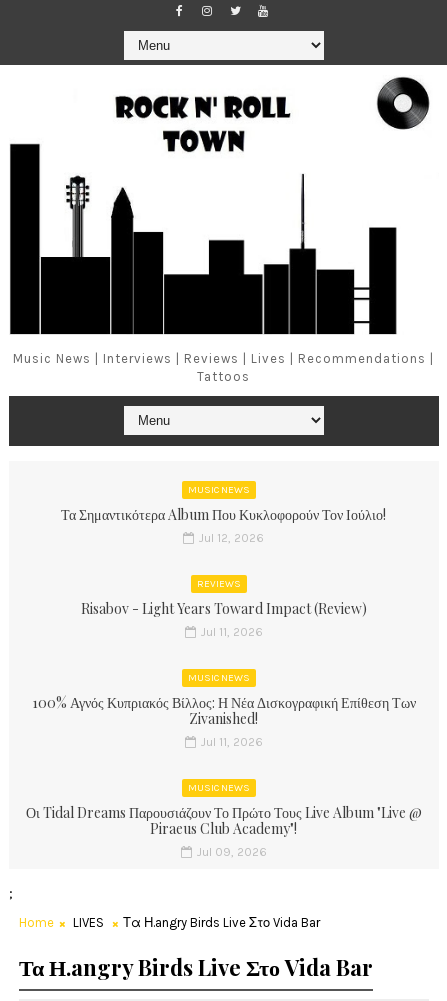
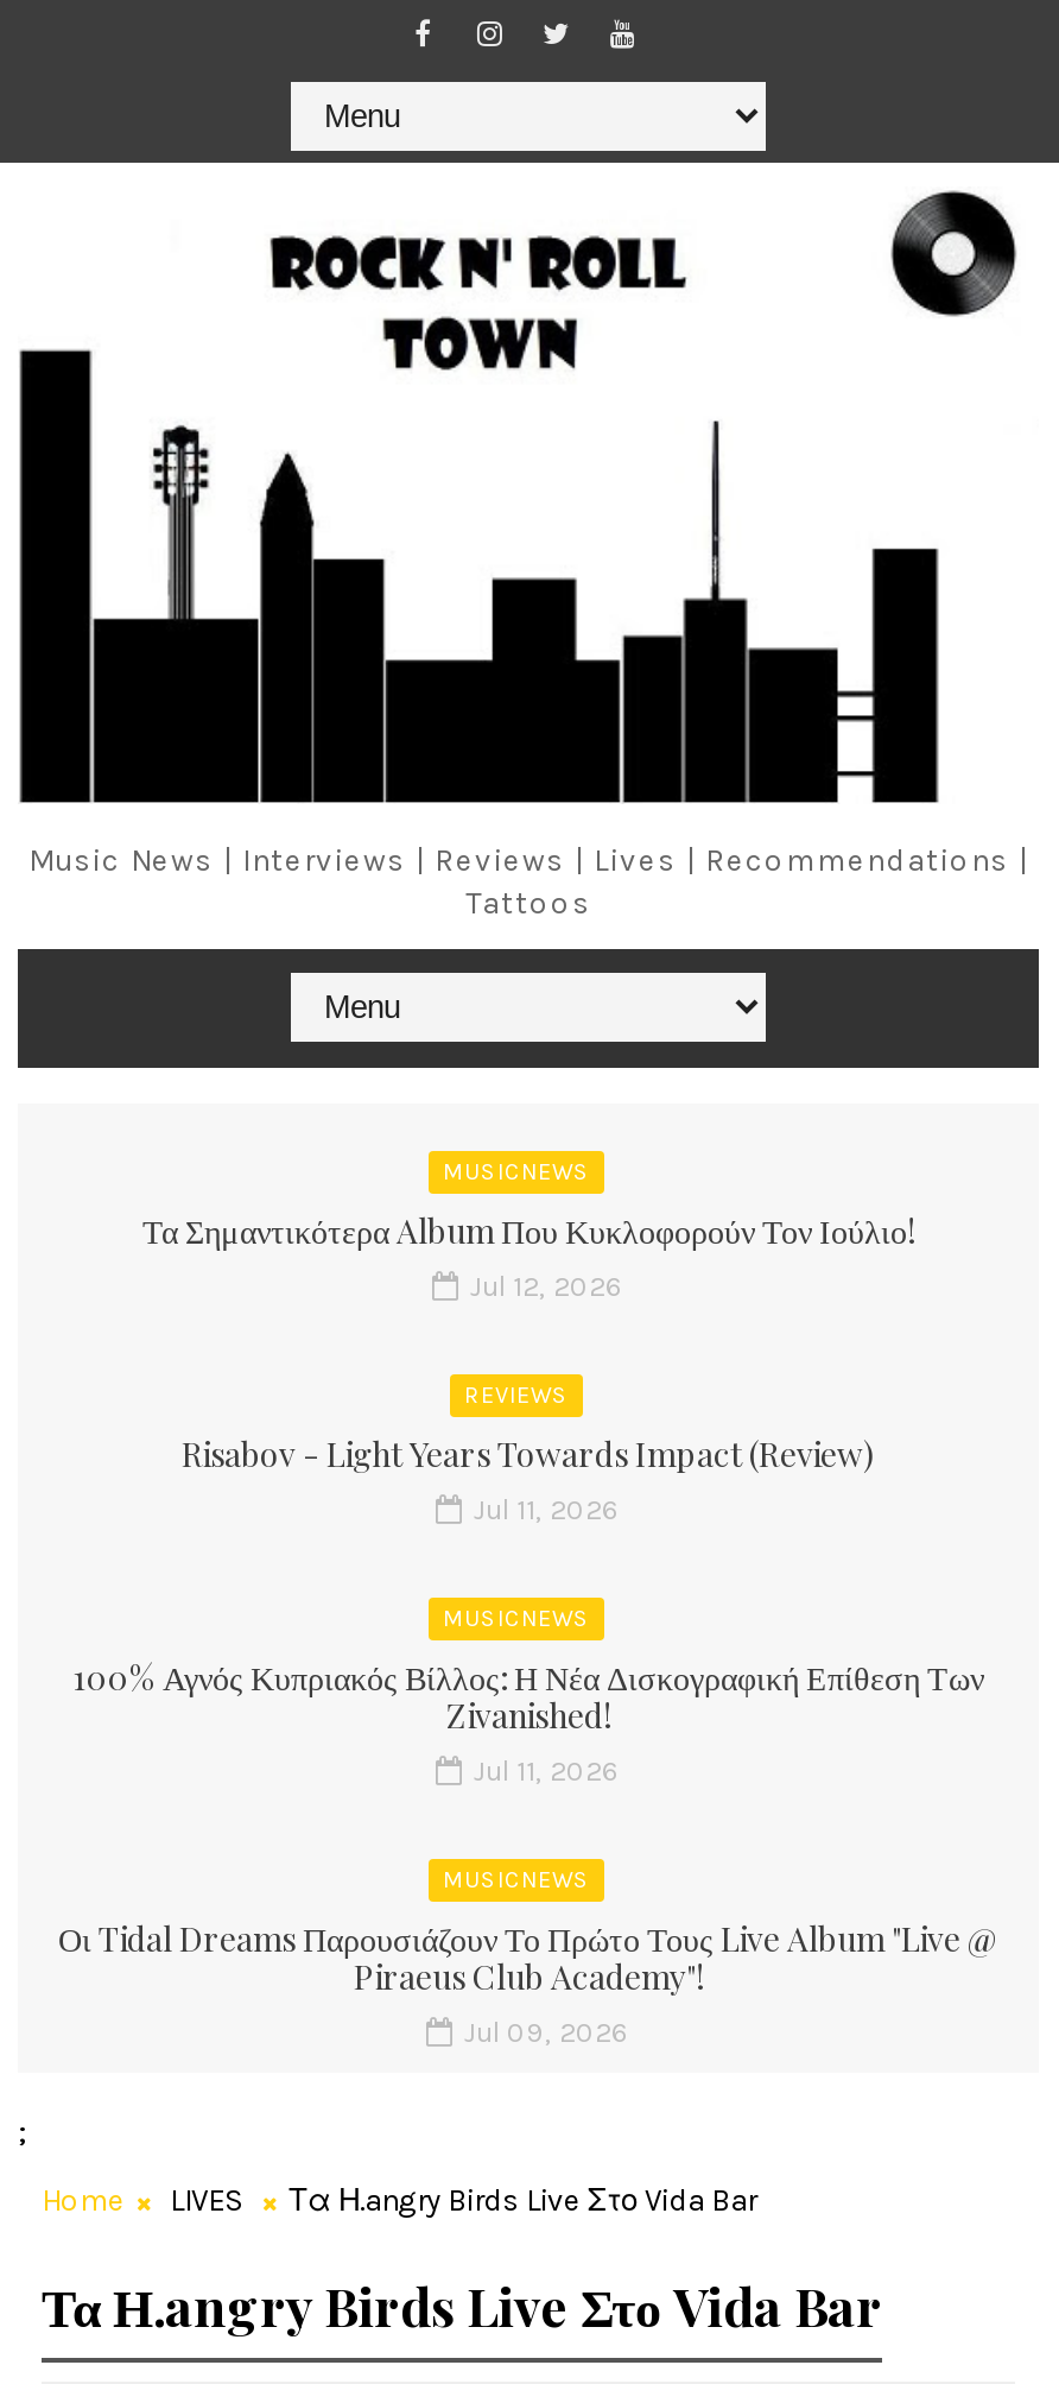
[81,599,367,618] Risabov - Light Years Toward Impact (Review) -> [182,1430,875,1476] Risabov - Light Years Towards Impact (Review)

